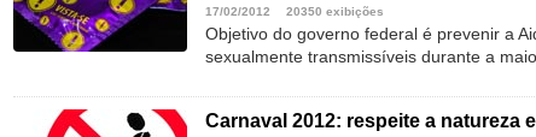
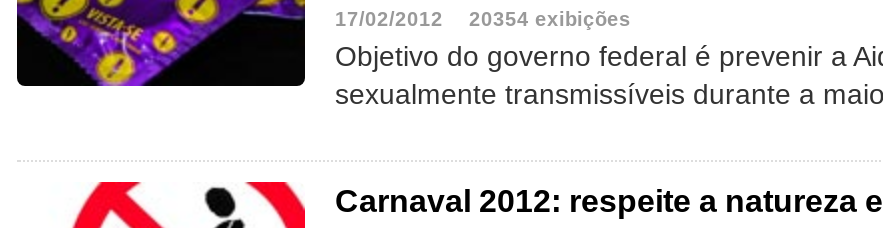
[205,5,384,19] 17/02/2012 20350 exibições -> [335,9,631,31] 17/02/2012 20354 exibições

